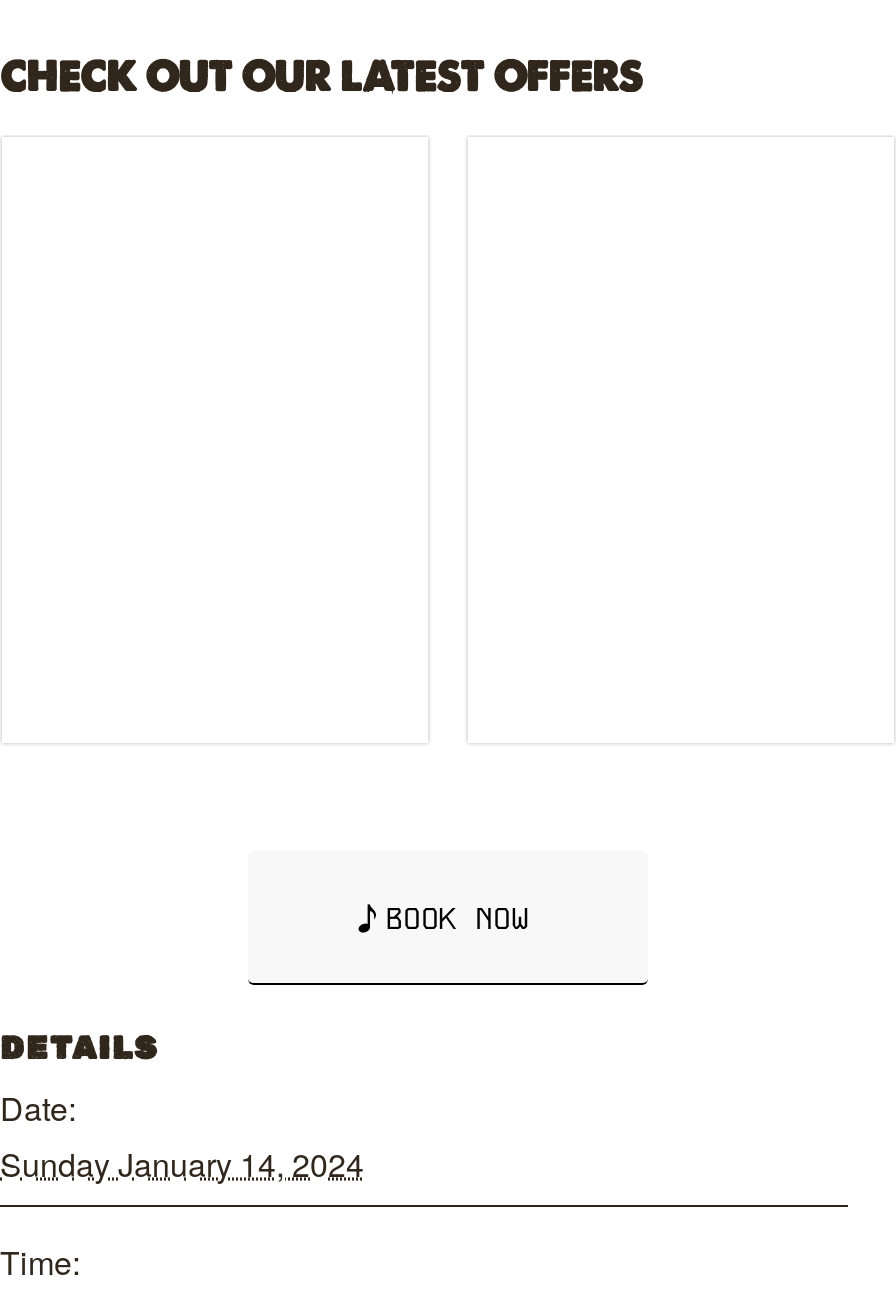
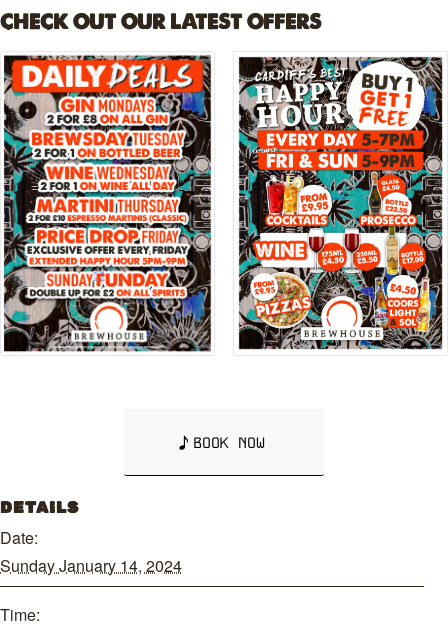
none -> [3,54,212,353] [image]
none -> [238,56,443,350] [image]

